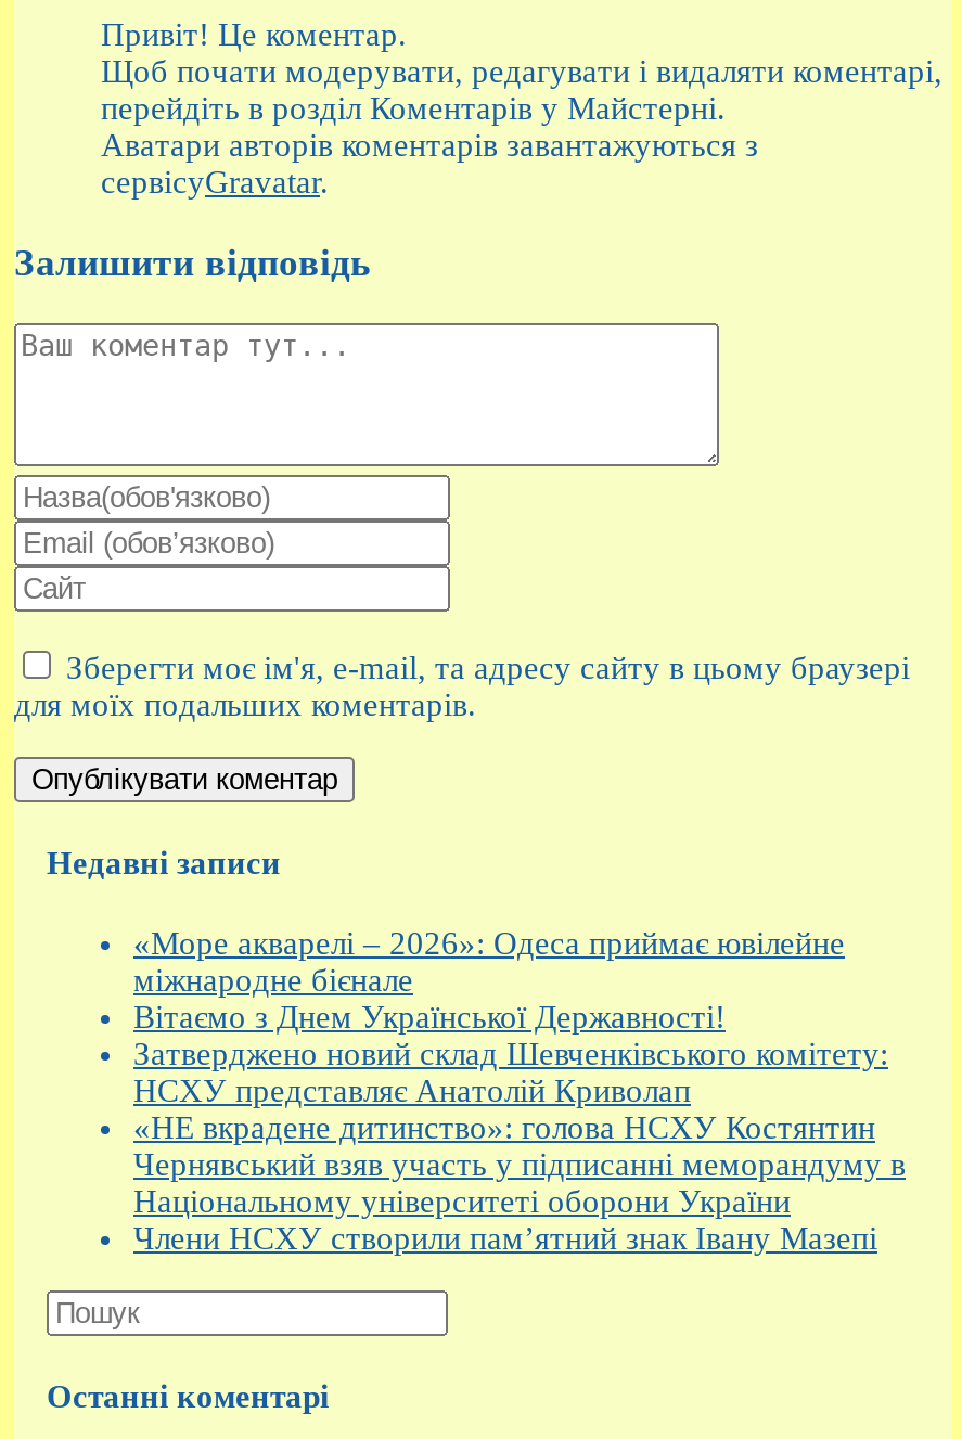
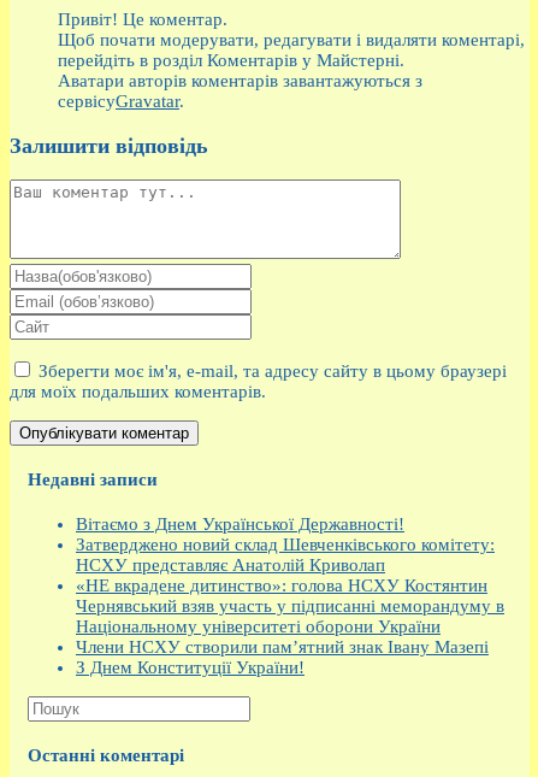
[133,927,845,998] «Море акварелі – 2026»: Одеса приймає ювілейне | міжнародне бієнале -> none
moved [133,1000,906,1256] -> [76,515,504,657]: Вітаємо з Днем Української Державності! | Затверджено новий склад Шевченківського комітету: | НСХУ представляє Анатолій Криволап | «НЕ вкрадене дитинство»: голова НСХУ Костянтин | Чернявський взяв участь у підписанні меморандуму в | Національному університеті оборони України | Члени НСХУ створили пам’ятний знак Івану Мазепі
none -> [76,658,305,677] З Днем Конституції України!

